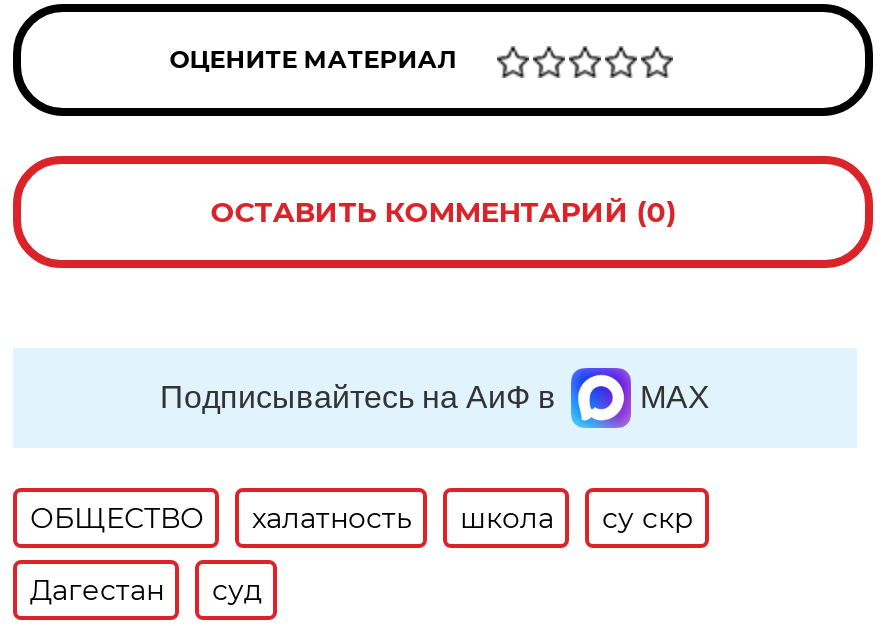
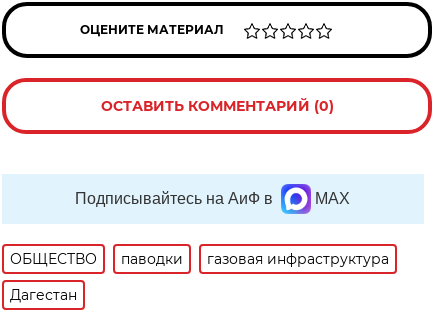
[252,500,694,536] халатность | школа | су скр -> [121,250,389,268] паводки | газовая инфраструктура
[212,572,262,608] суд -> none

